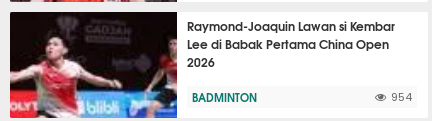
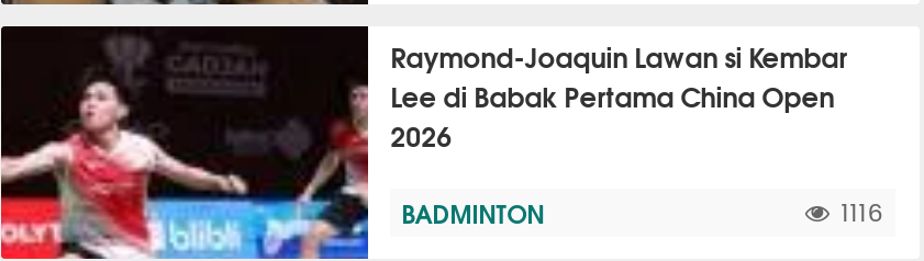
[391,92,412,103] 954 -> [841,202,885,226] 1116

